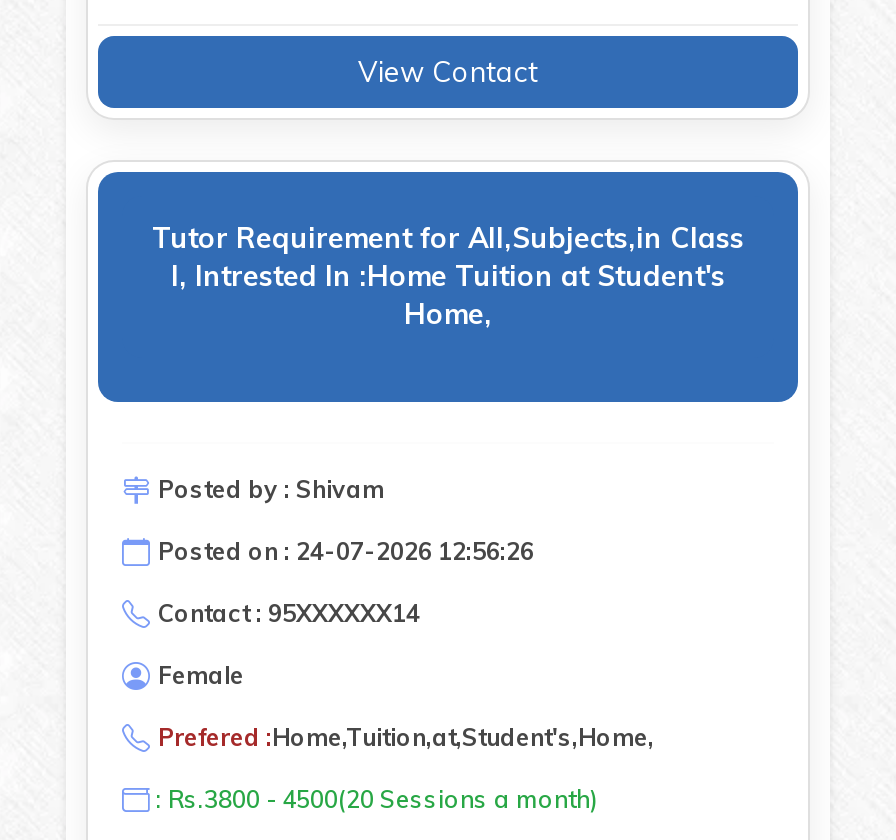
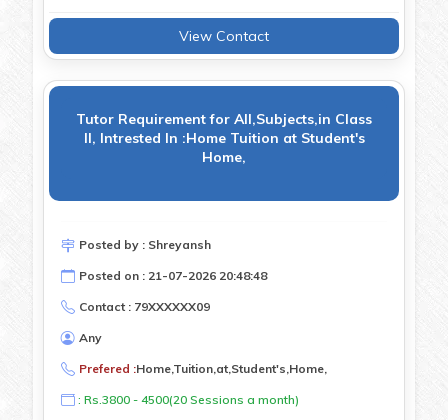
[171,258,725,294] I, Intrested In :Home Tuition at Student's -> [83,129,364,147] II, Intrested In :Home Tuition at Student's
[158,474,384,504] Posted by : Shivam -> [79,237,211,252] Posted by : Shreyansh
[158,536,534,566] Posted on : 24-07-2026 12:56:26 -> [79,268,267,283] Posted on : 21-07-2026 20:48:48
[158,598,420,628] Contact : 95XXXXXX14 -> [79,299,210,314] Contact : 79XXXXXX09
[158,660,244,690] Female -> [79,330,102,345] Any

